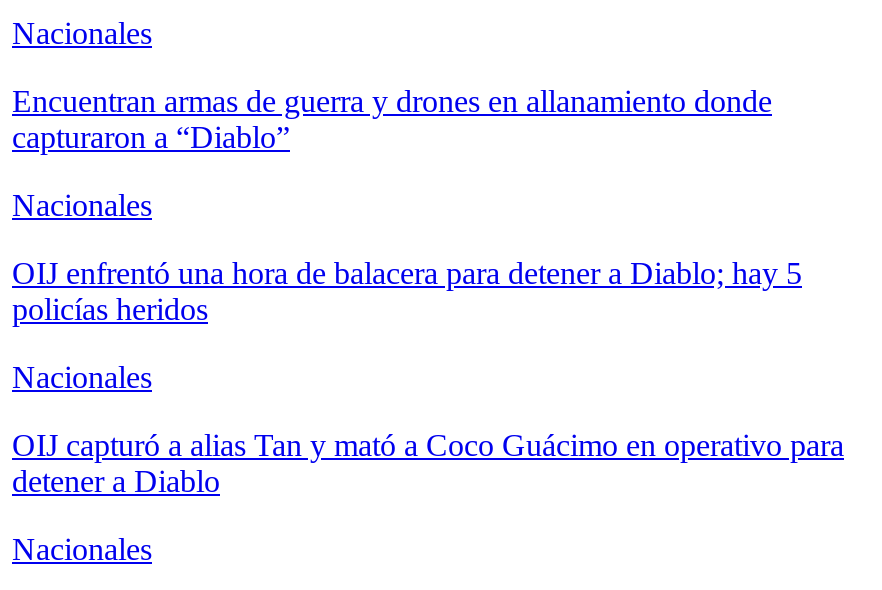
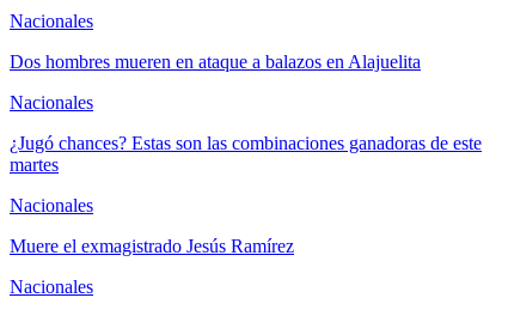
[12,84,772,154] Encuentran armas de guerra y drones en allanamiento donde | capturaron a “Diablo” -> [10,52,421,72] Dos hombres mueren en ataque a balazos en Alajuelita
[12,256,802,326] OIJ enfrentó una hora de balacera para detener a Diablo; hay 5 | policías heridos -> [10,133,482,175] ¿Jugó chances? Estas son las combinaciones ganadoras de este | martes
[12,428,844,498] OIJ capturó a alias Tan y mató a Coco Guácimo en operativo para | detener a Diablo -> [10,236,294,256] Muere el exmagistrado Jesús Ramírez

